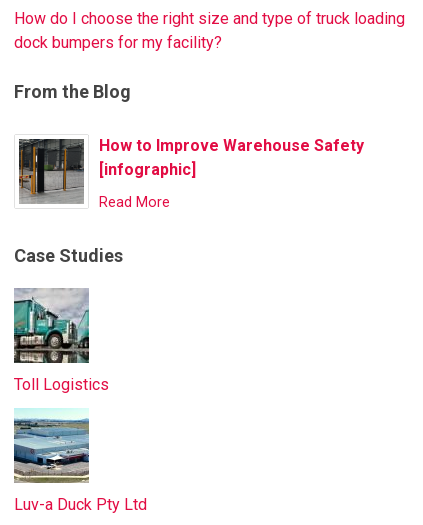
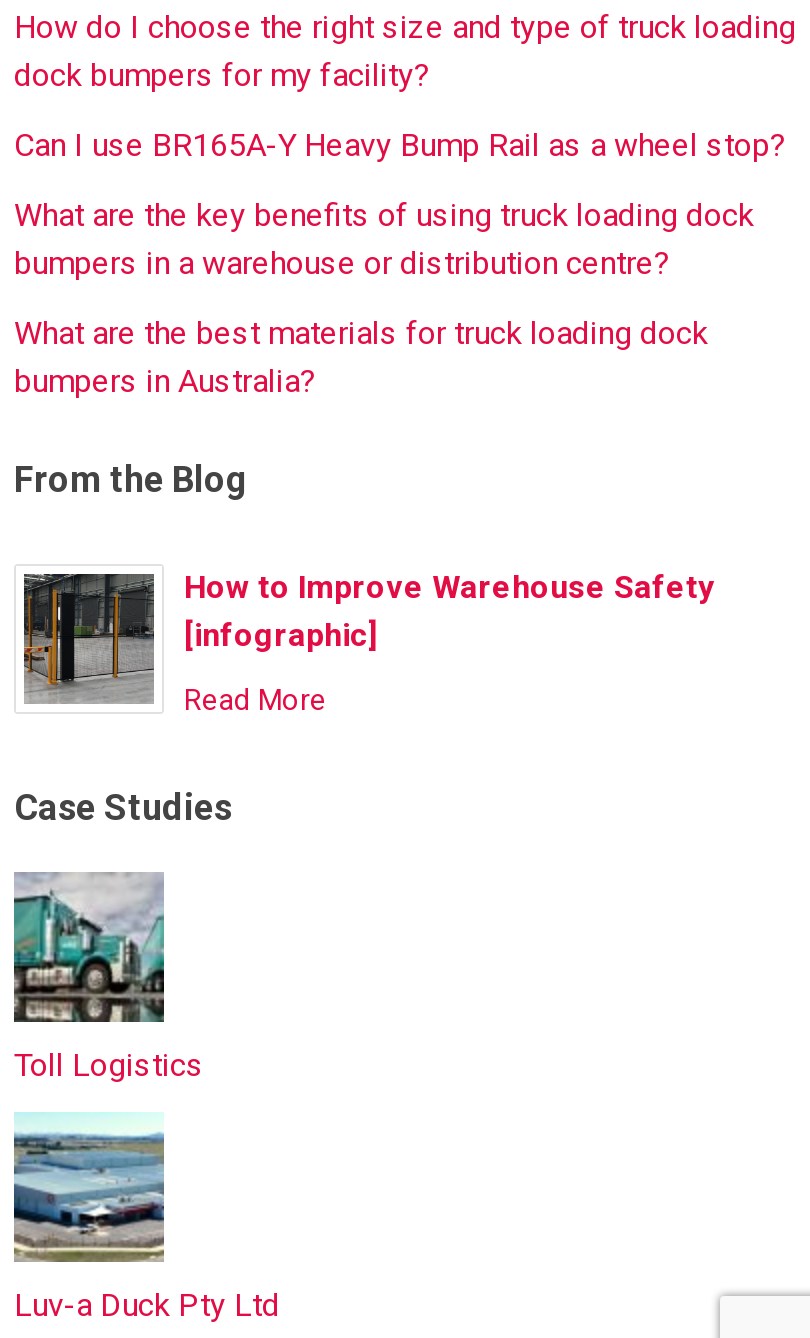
none -> [14,127,786,401] Can I use BR165A-Y Heavy Bump Rail as a wheel stop? | What are the key benefits of using truck loading dock | bumpers in a warehouse or distribution centre? | What are the best materials for truck loading dock | bumpers in Australia?

